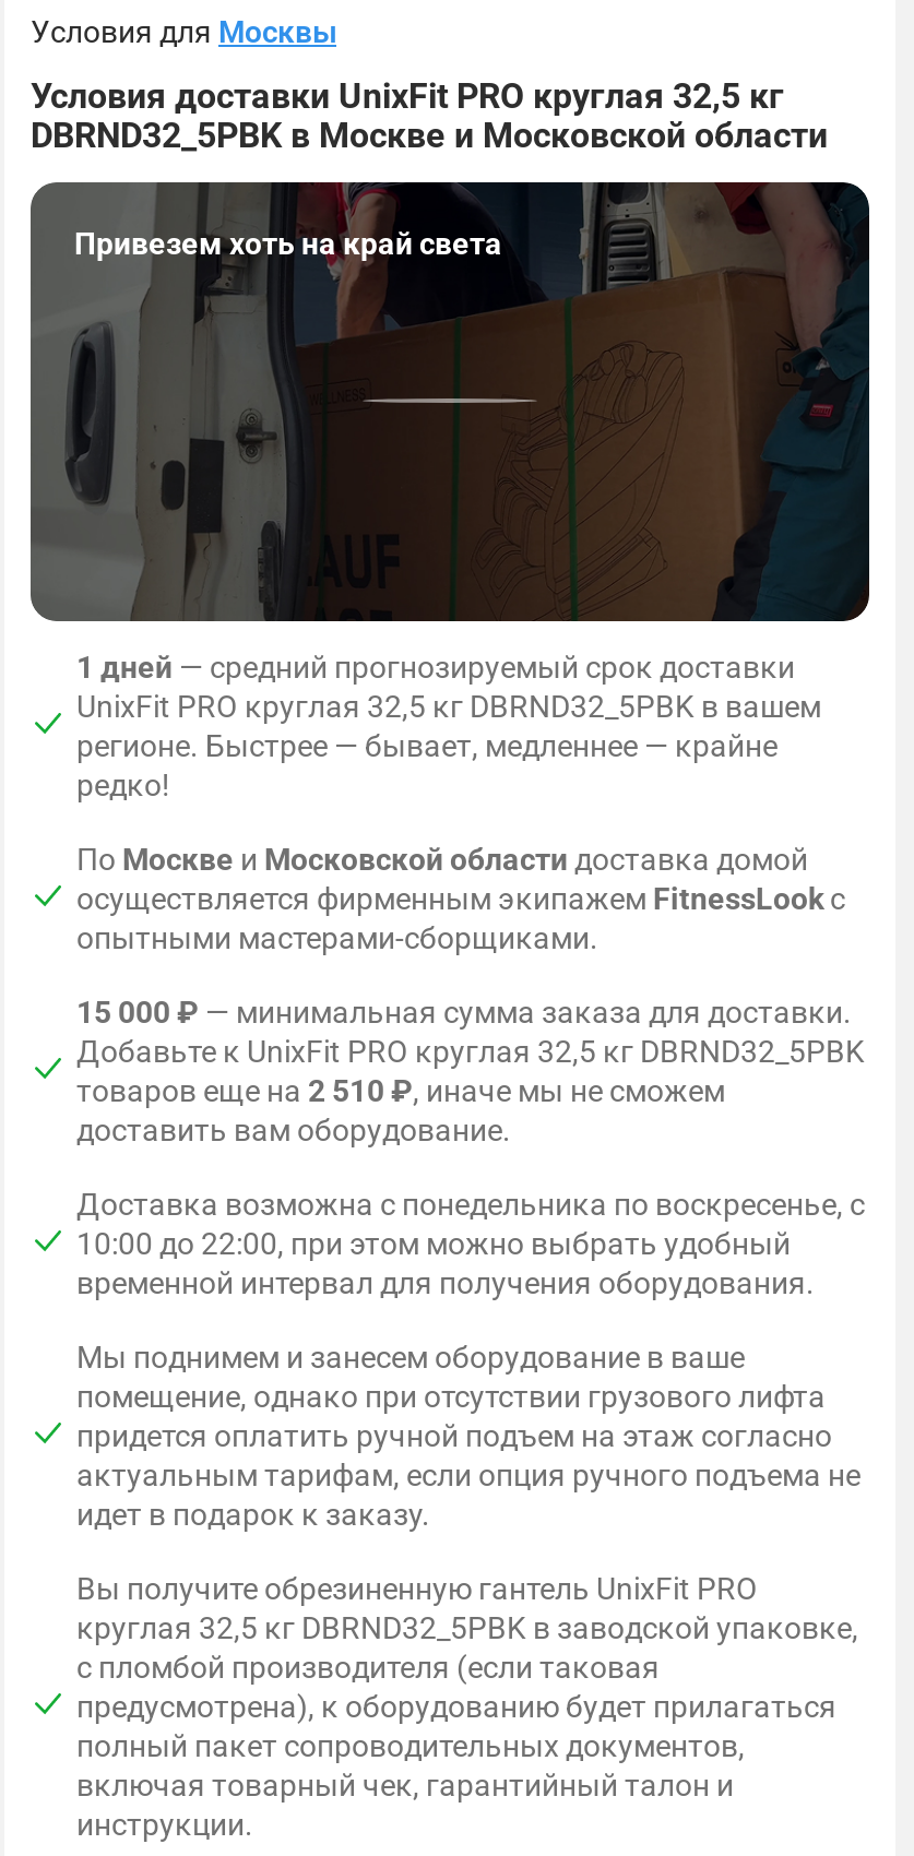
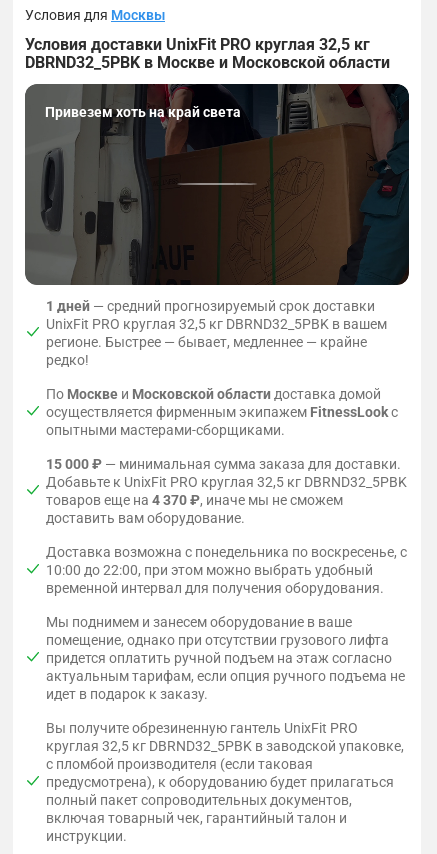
[76,1073,725,1107] товаров еще на 2 510 ₽, иначе мы не сможем -> [46,492,343,508] товаров еще на 4 370 ₽, иначе мы не сможем

